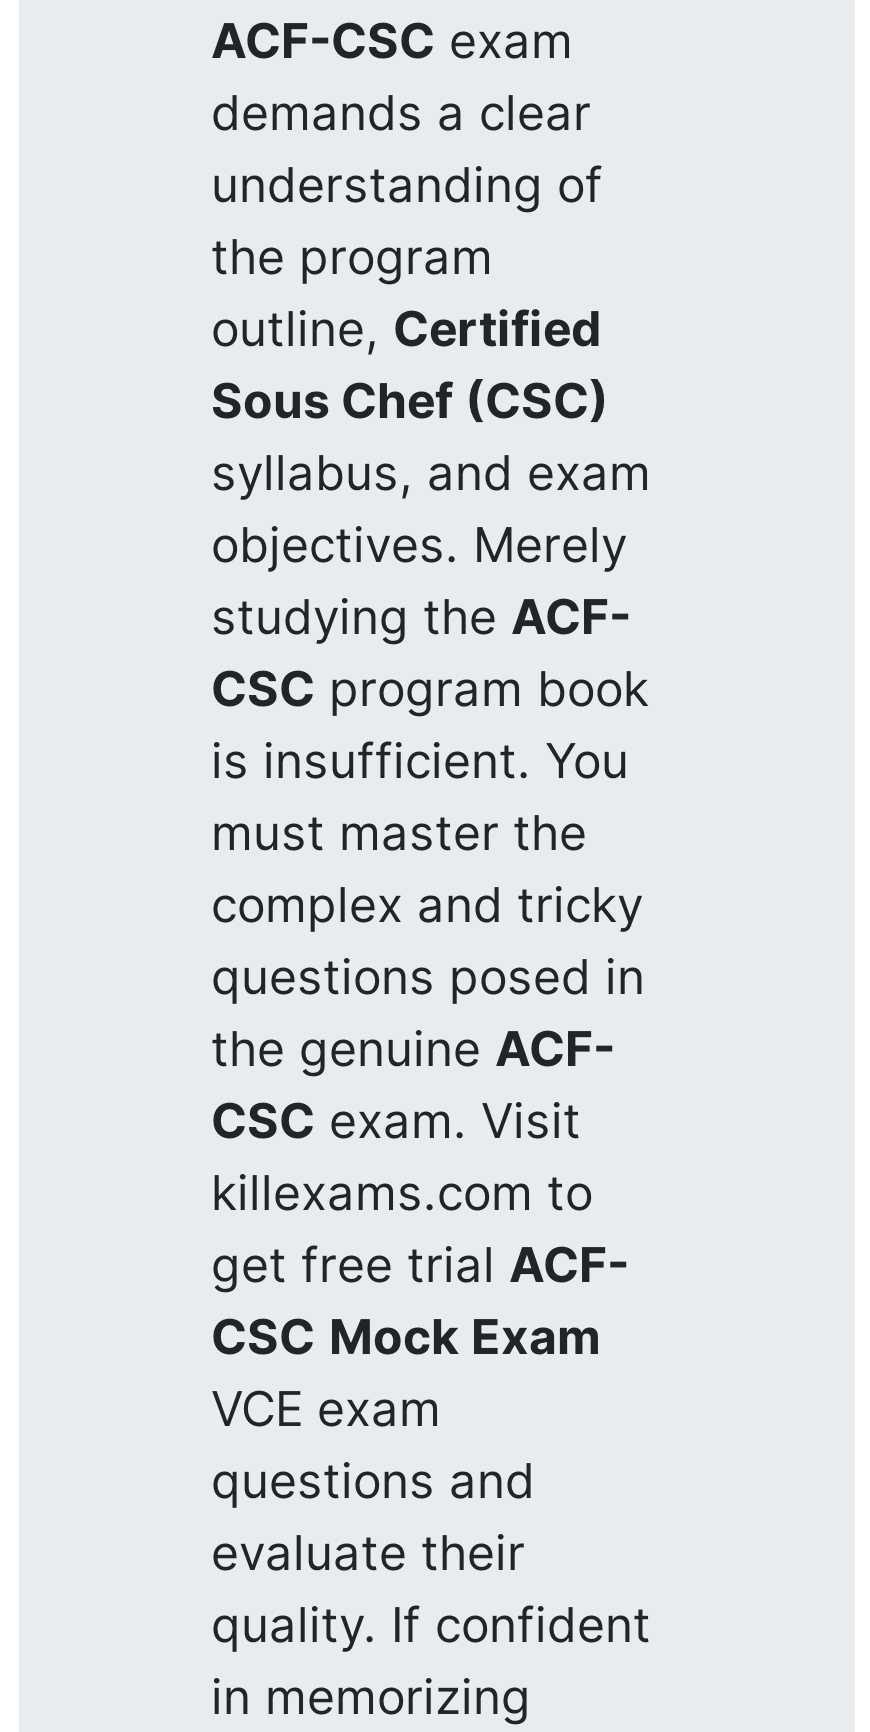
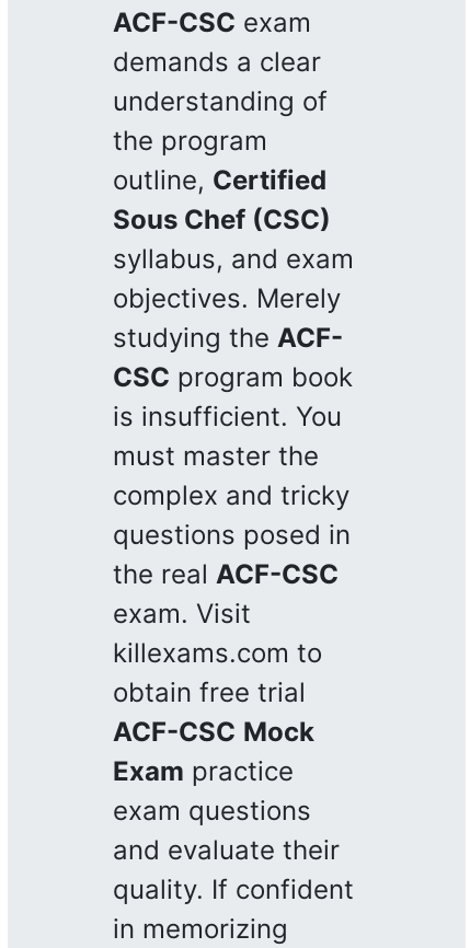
[211,1019,615,1149] the genuine ACF- | CSC exam. Visit -> [113,558,339,629] the real ACF-CSC | exam. Visit
[211,1235,629,1581] get free trial ACF- | CSC Mock Exam | VCE exam | questions and | evaluate their -> [113,676,340,865] obtain free trial | ACF-CSC Mock | Exam practice | exam questions | and evaluate their

